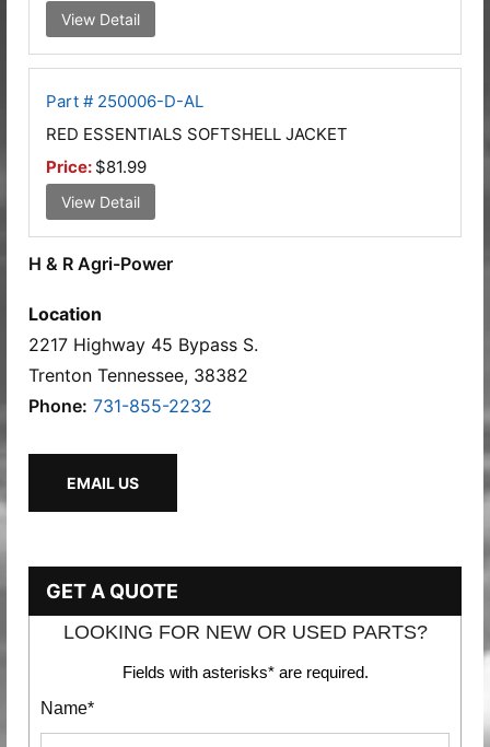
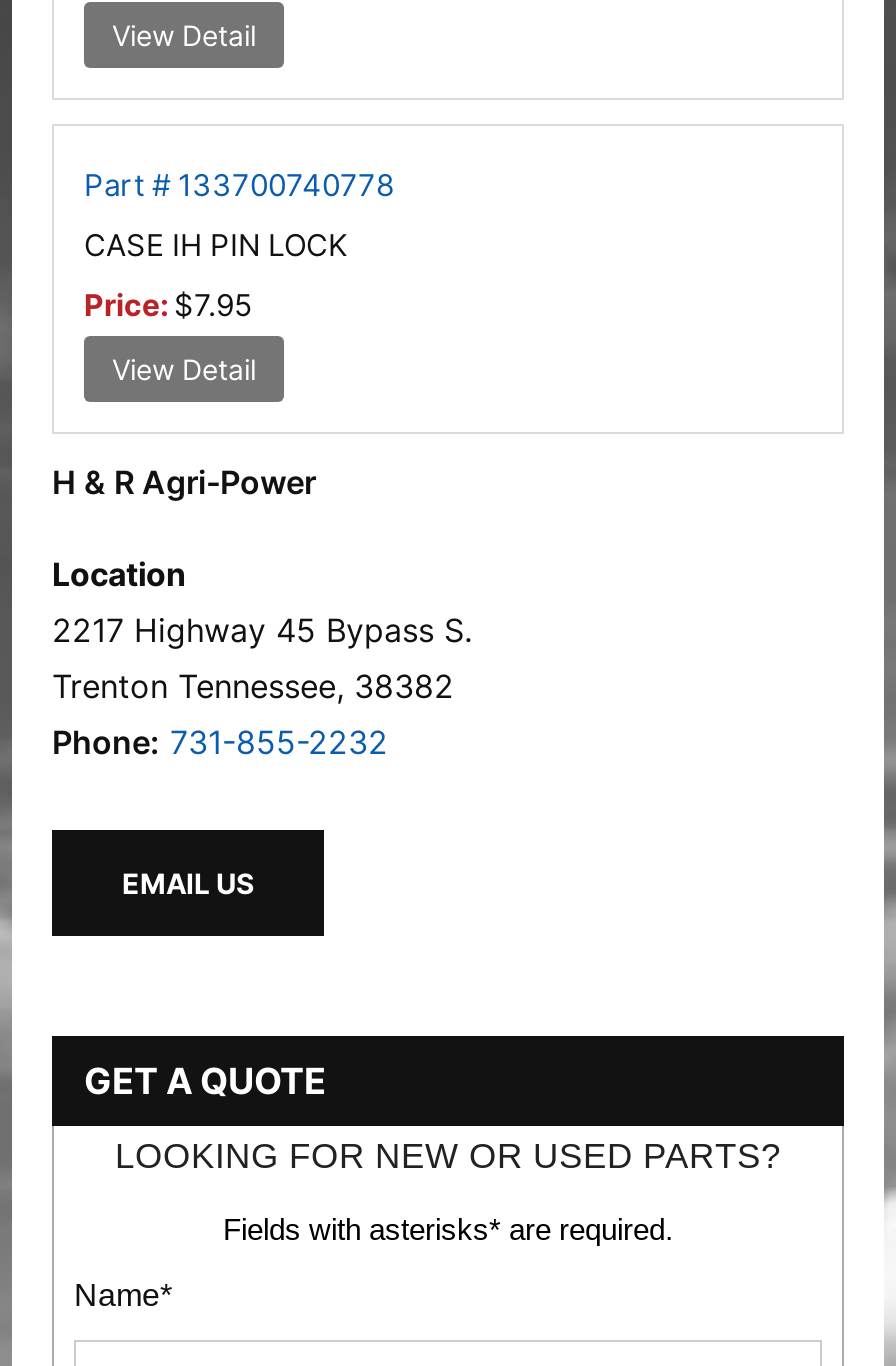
[46,91,203,111] Part # 250006-D-AL -> [84,166,394,204] Part # 133700740778
[46,123,348,144] RED ESSENTIALS SOFTSHELL JACKET -> [84,226,348,264] CASE IH PIN LOCK
[46,156,147,177] Price: $81.99 -> [84,286,252,324] Price: $7.95

